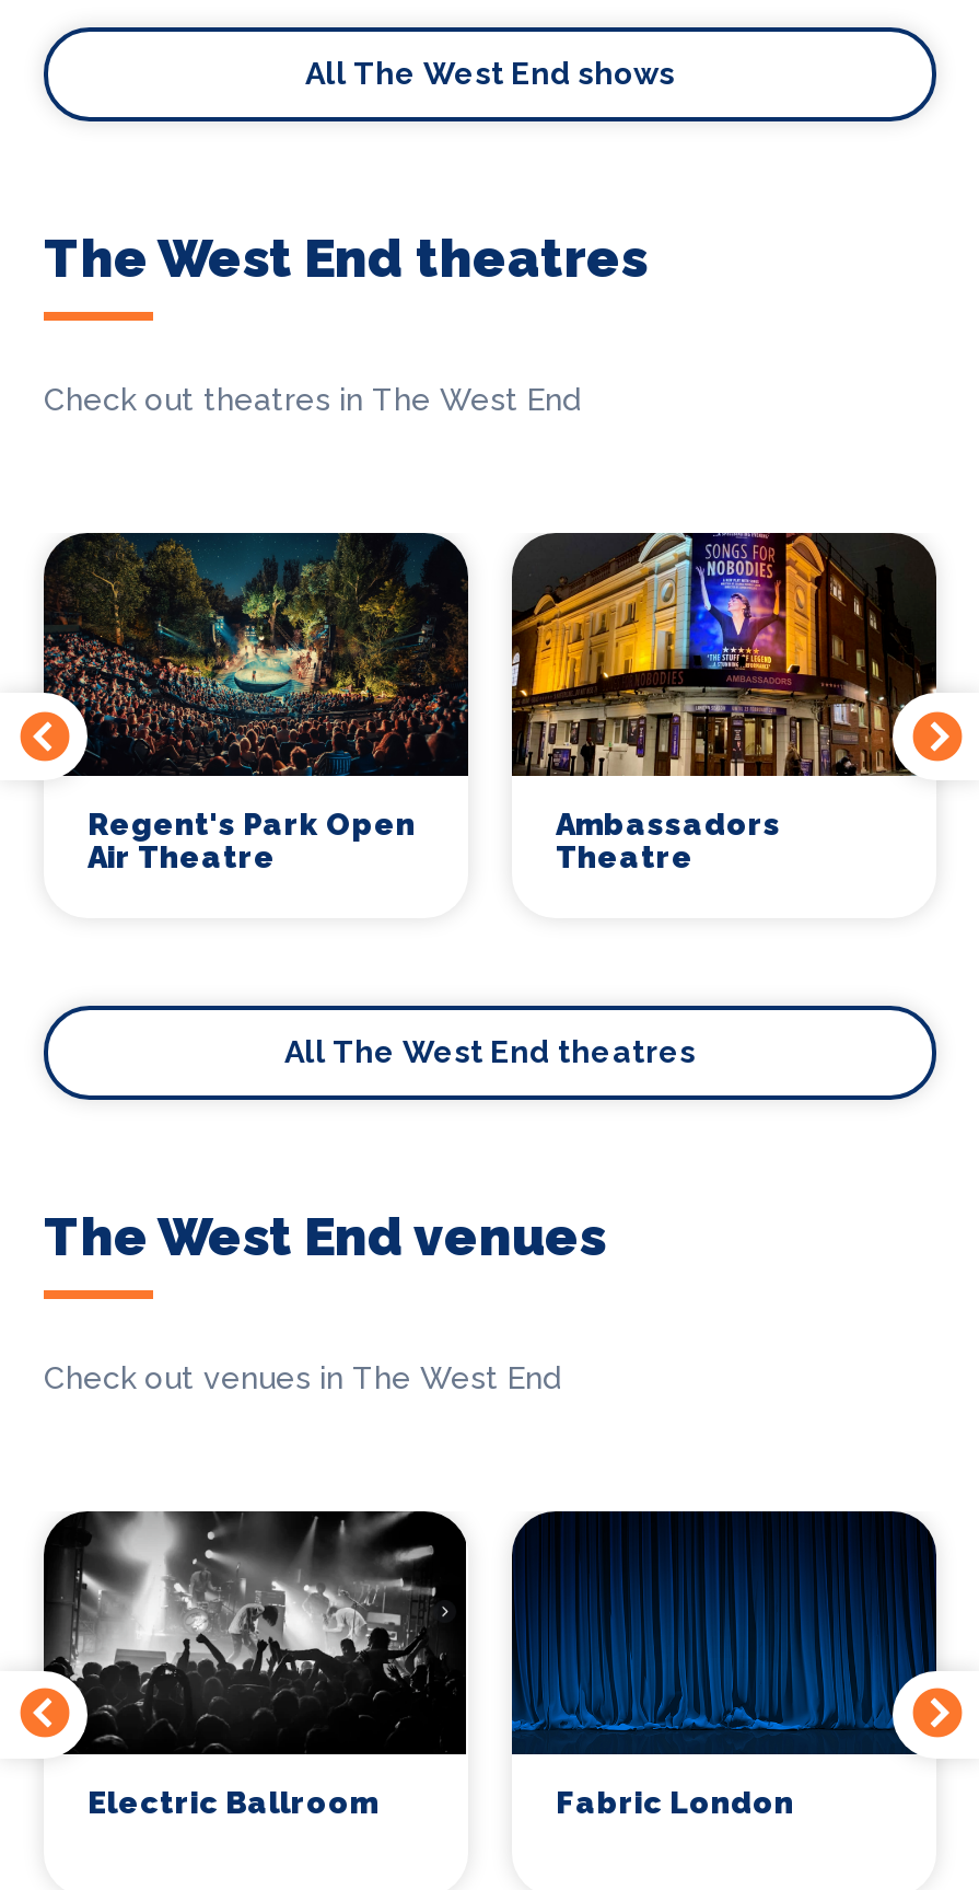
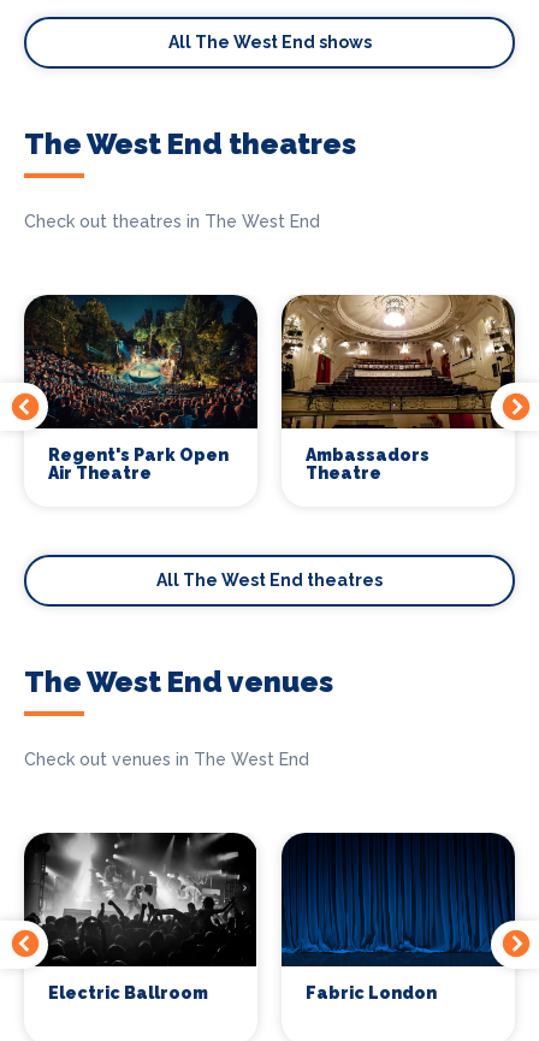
[510,531,939,778] [image] -> [280,294,516,430] [image]

